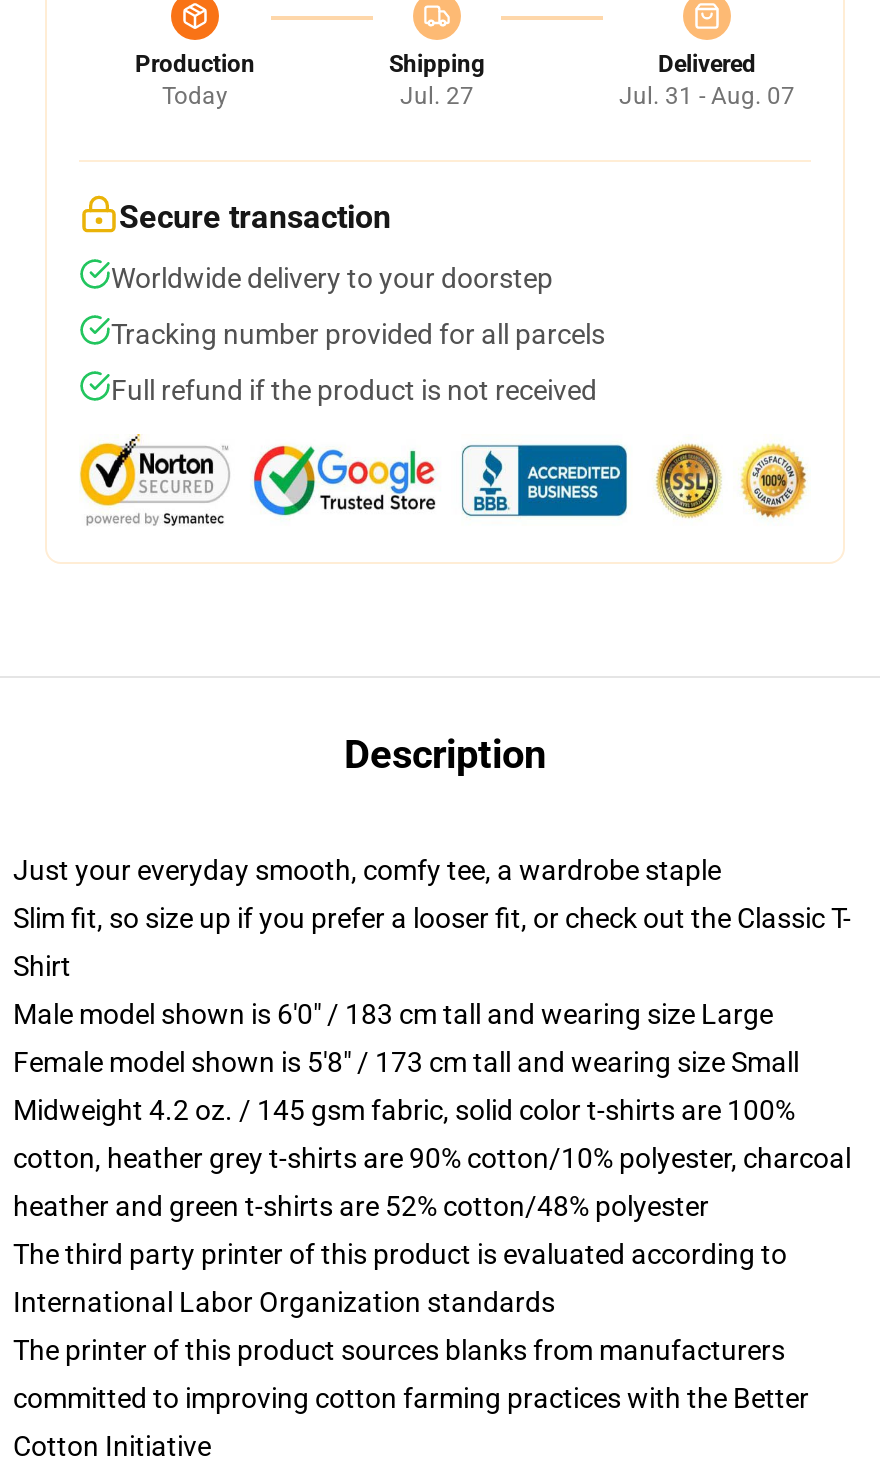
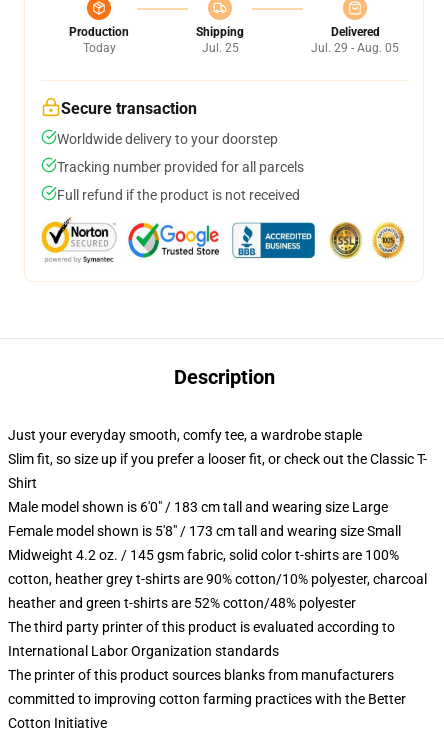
[400,82,474,110] Jul. 27 -> [201,41,238,55] Jul. 25
[619,82,795,110] Jul. 31 - Aug. 07 -> [311,41,399,55] Jul. 29 - Aug. 05

